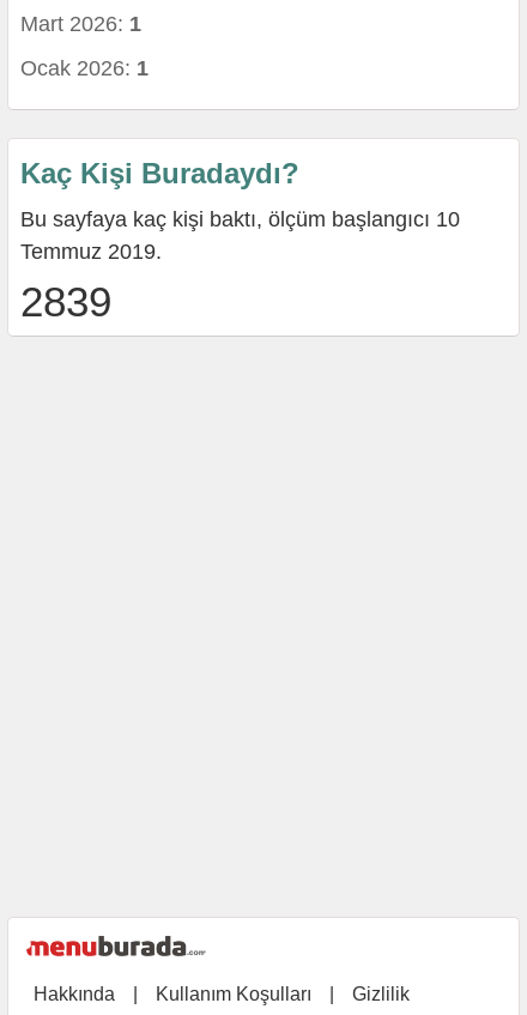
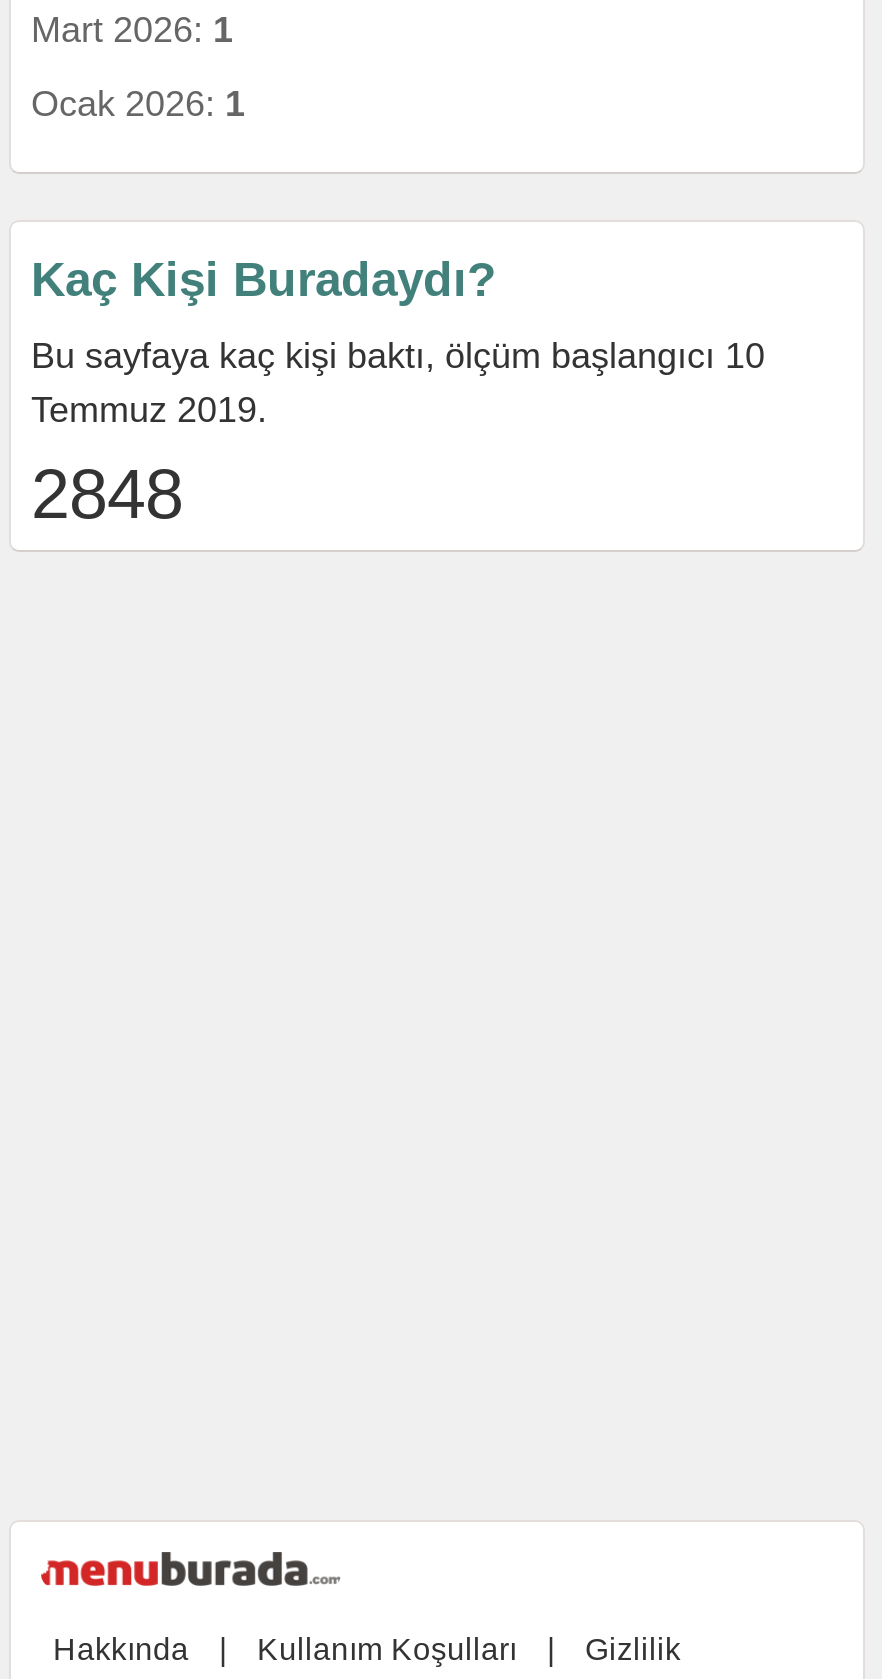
[20,278,111,325] 2839 -> [31,454,183,532] 2848

